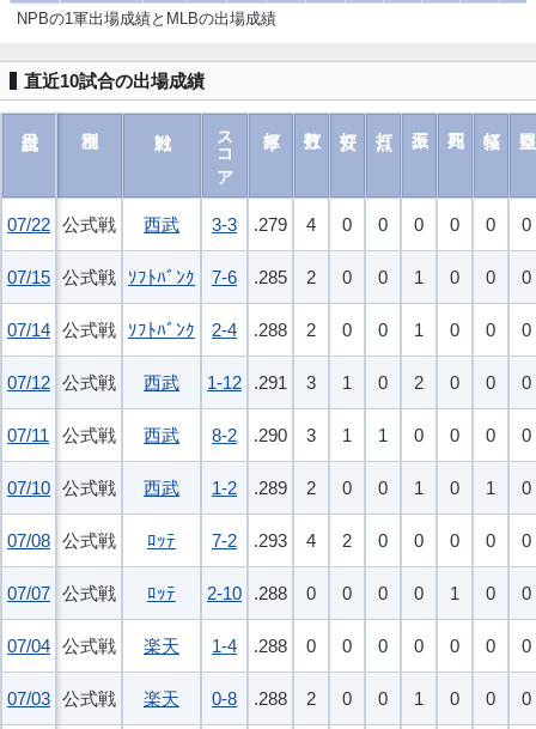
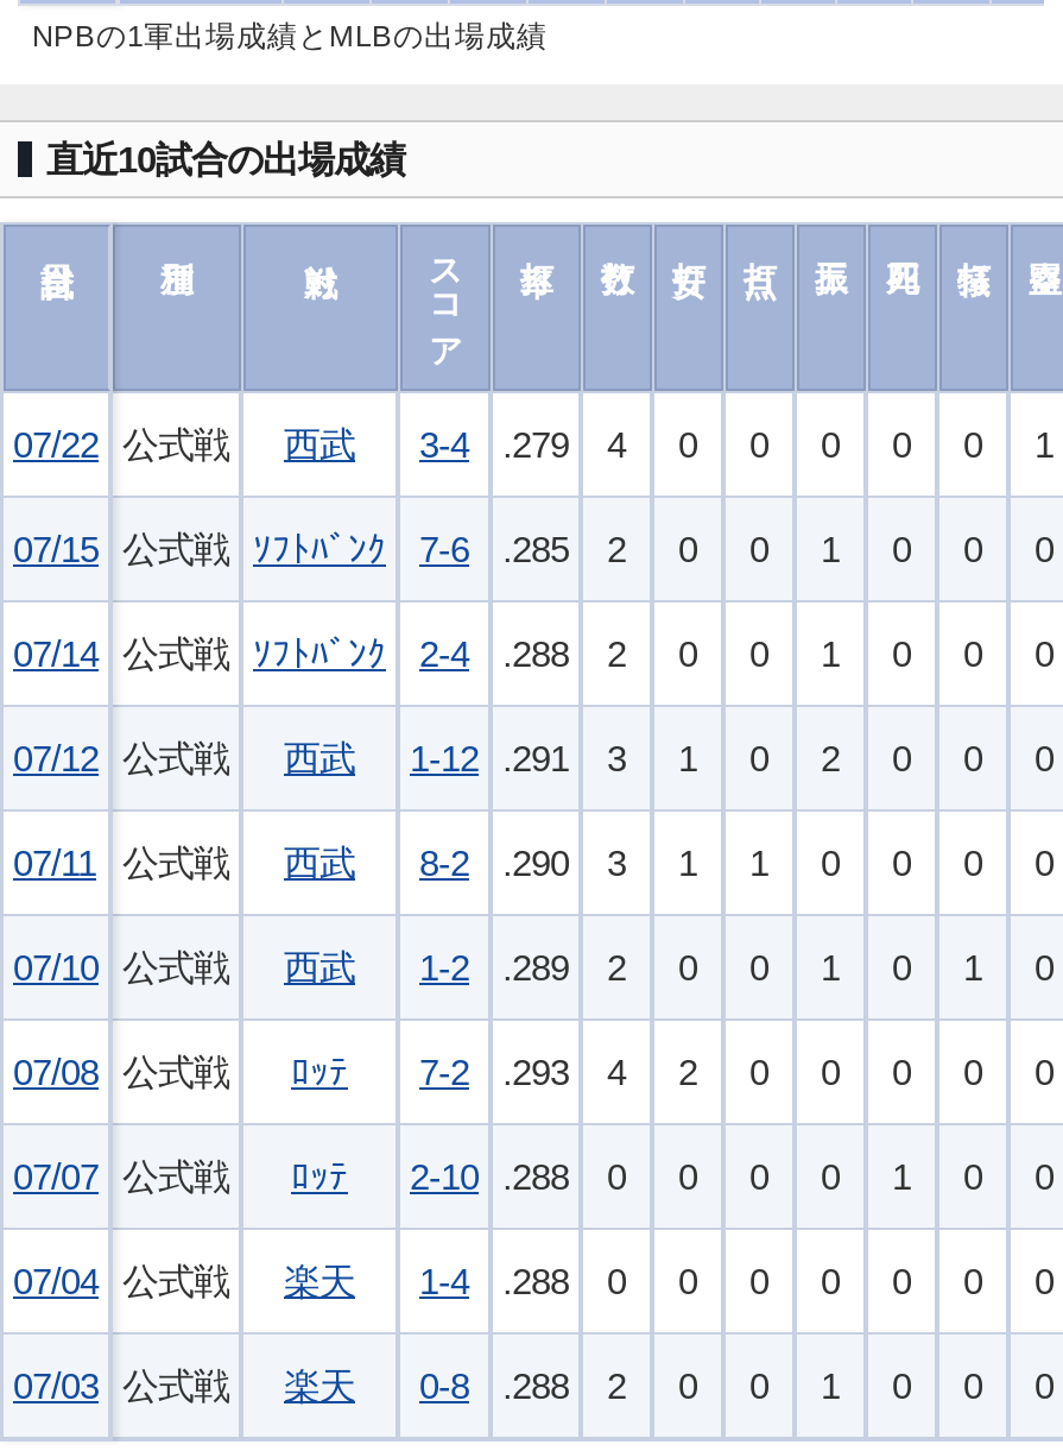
[212,215,237,235] 3-3 -> [419,425,469,465] 3-4
[522,215,531,235] 0 -> [1034,425,1053,465] 1

